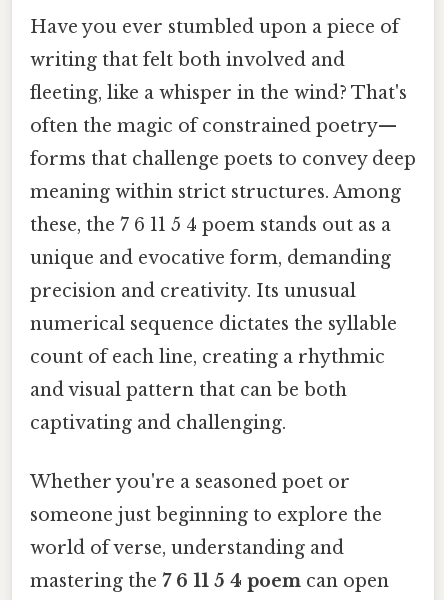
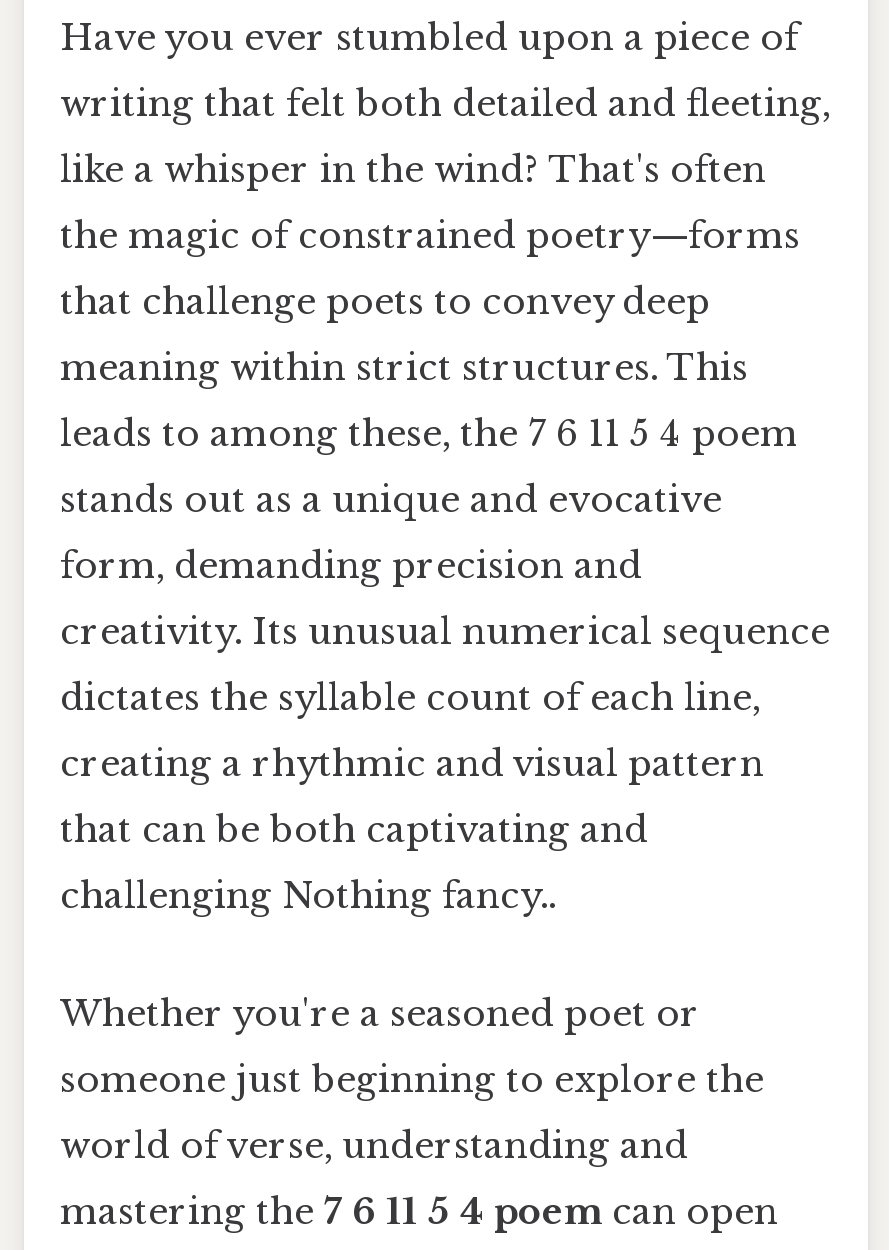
[30,49,416,434] writing that felt both involved and | fleeting, like a whisper in the wind? That's | often the magic of constrained poetry— | forms that challenge poets to convey deep | meaning within strict structures. Among | these, the 7 6 11 5 4 poem stands out as a | unique and evocative form, demanding | precision and creativity. Its unusual | numerical sequence dictates the syllable | count of each line, creating a rhythmic | and visual pattern that can be both | captivating and challenging. -> [60,82,830,918] writing that felt both detailed and fleeting, | like a whisper in the wind? That's often | the magic of constrained poetry—forms | that challenge poets to convey deep | meaning within strict structures. This | leads to among these, the 7 6 11 5 4 poem | stands out as a unique and evocative | form, demanding precision and | creativity. Its unusual numerical sequence | dictates the syllable count of each line, | creating a rhythmic and visual pattern | that can be both captivating and | challenging Nothing fancy..

